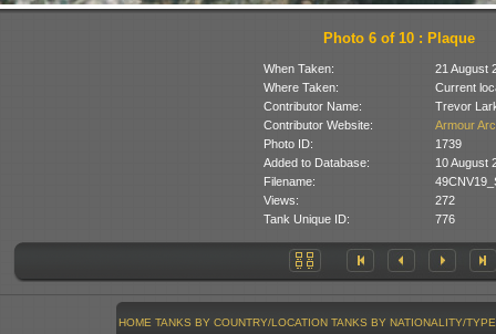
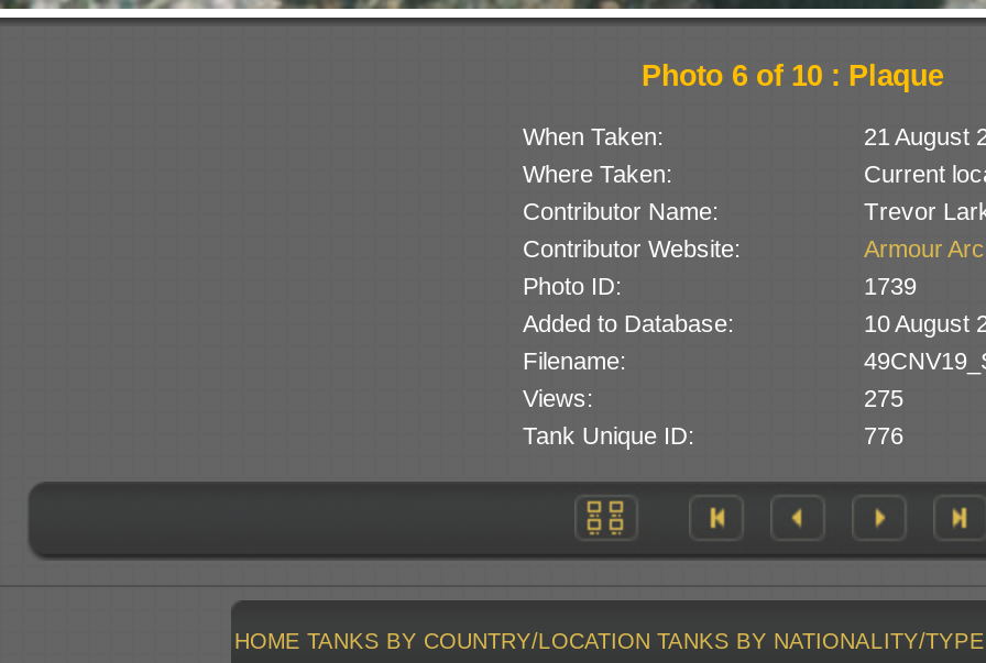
[435,194,454,207] 272 -> [864,385,903,412] 275

